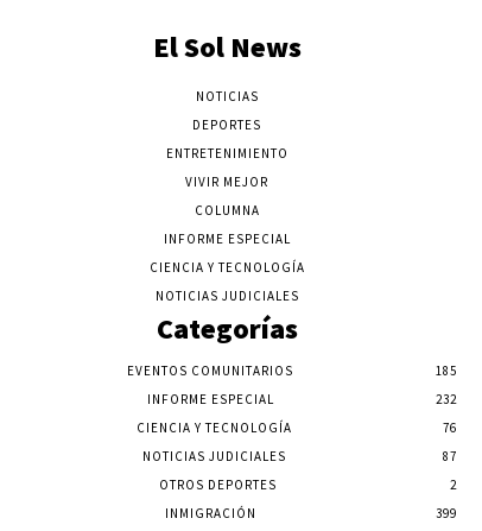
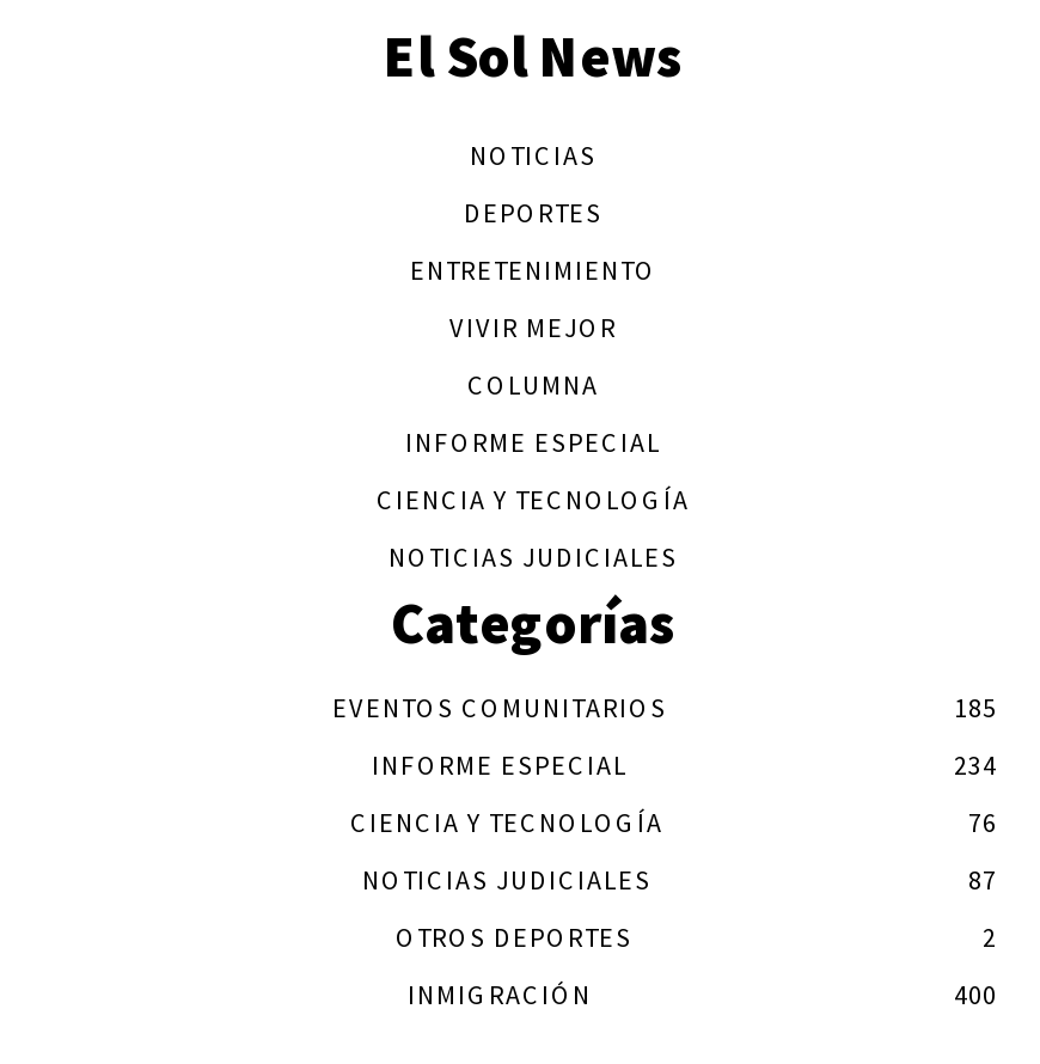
[436,391,457,407] 232 -> [954,748,997,782] 234
[436,505,457,521] 399 -> [954,978,997,1011] 400

